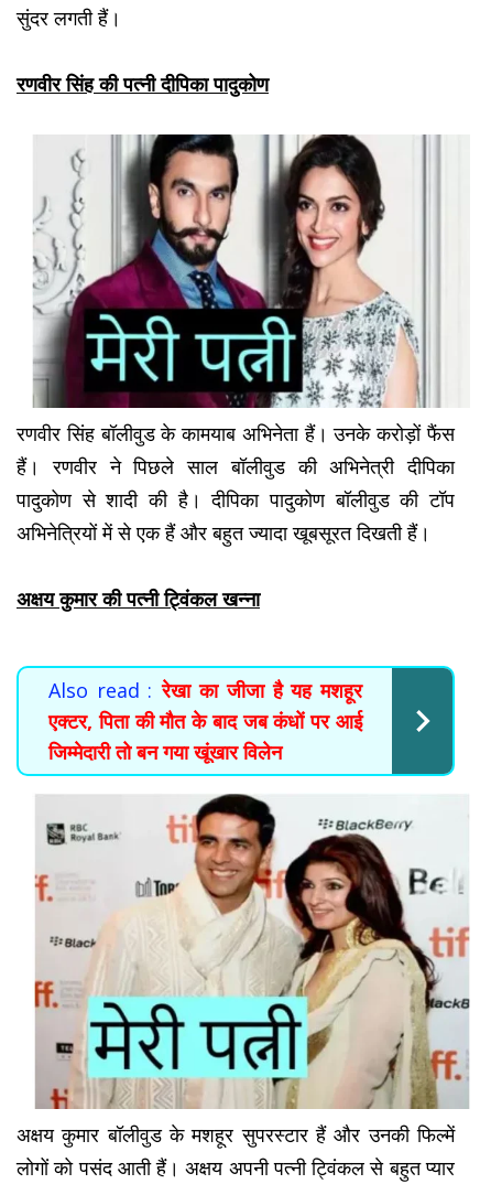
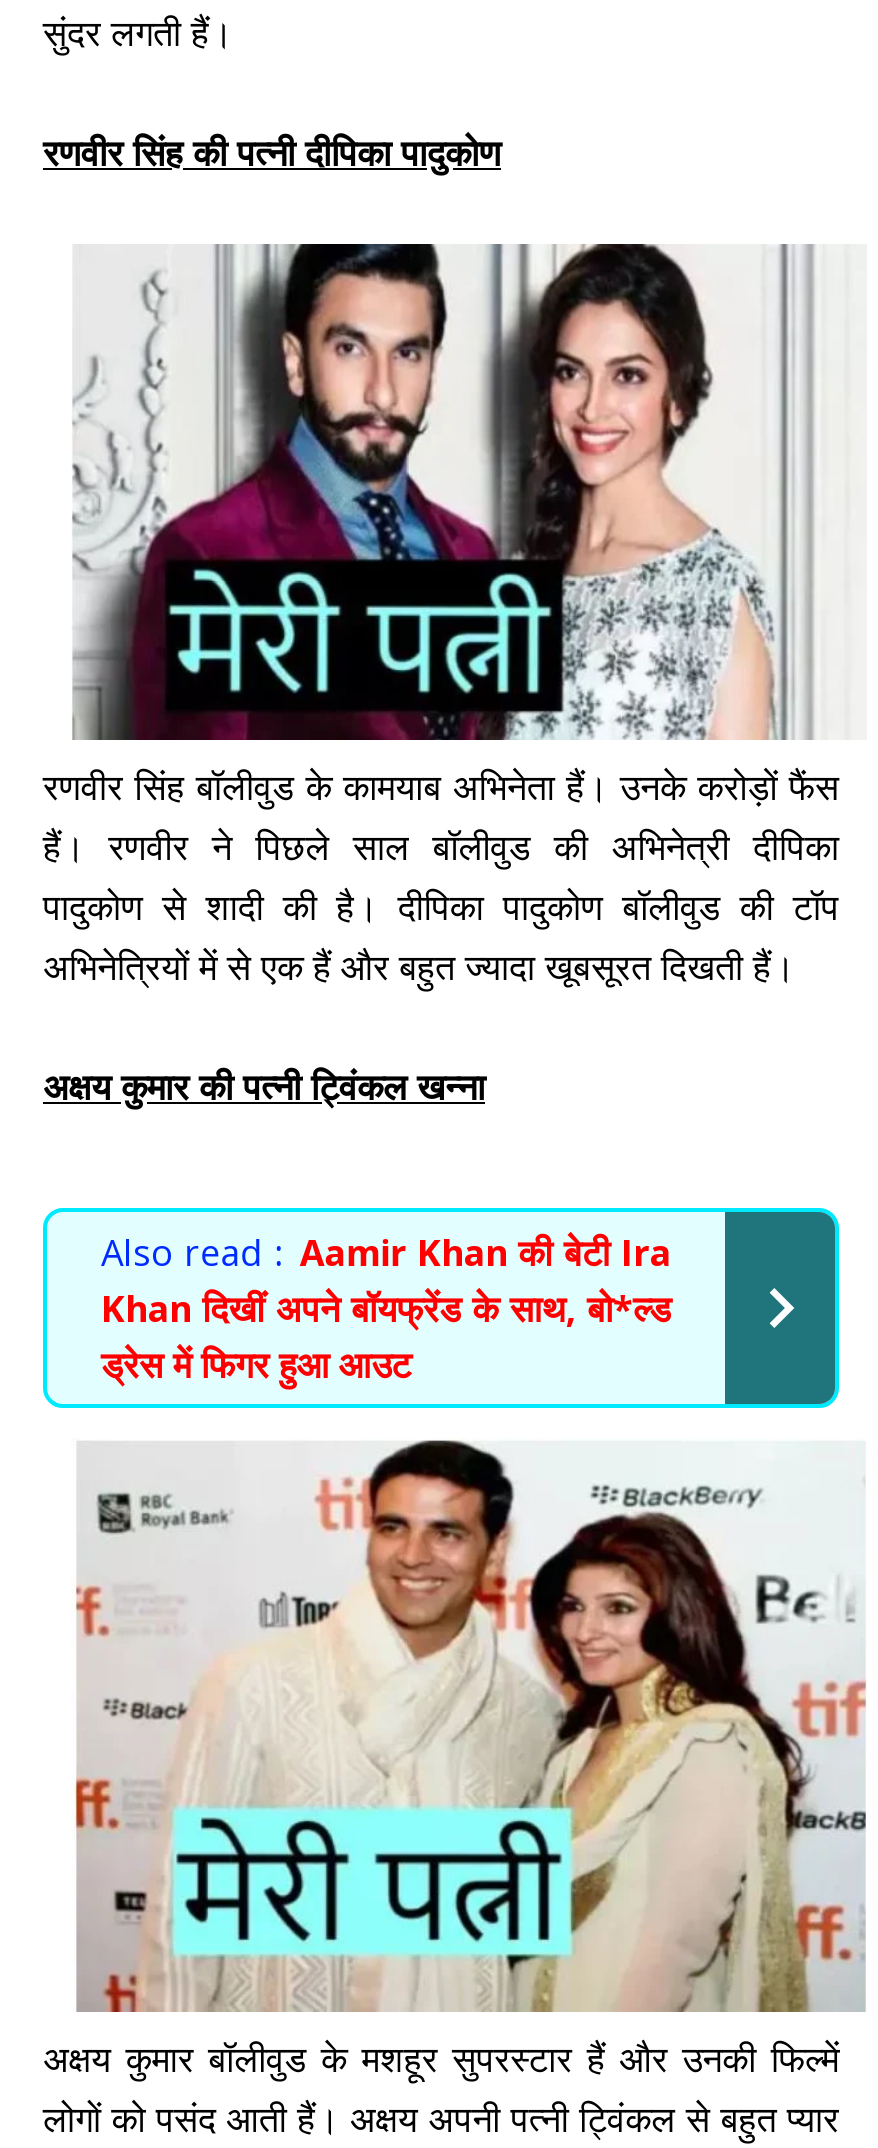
[48,677,362,765] Also read : रेखा का जीजा है यह मशहूर | एक्टर, पिता की मौत के बाद जब कंधों पर आई | जिम्मेदारी तो बन गया खूंखार विलेन -> [101,1228,671,1388] Also read : Aamir Khan की बेटी Ira | Khan दिखीं अपने बॉयफ्रेंड के साथ, बो*ल्ड | ड्रेस में फिगर हुआ आउट

